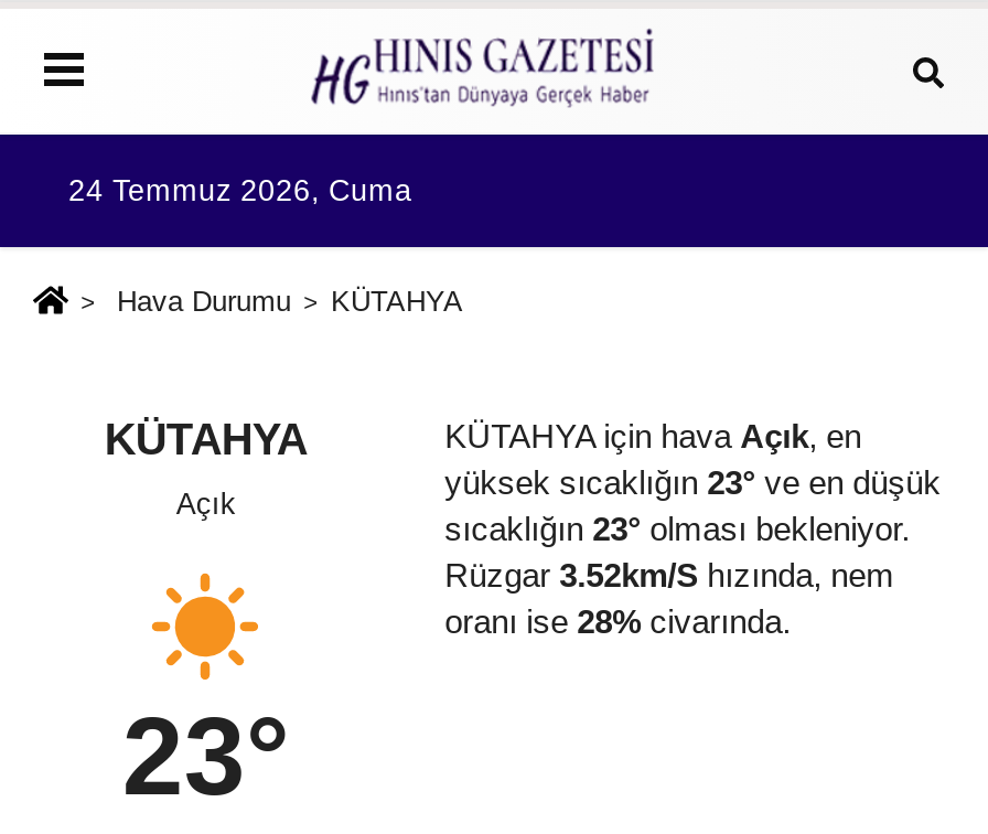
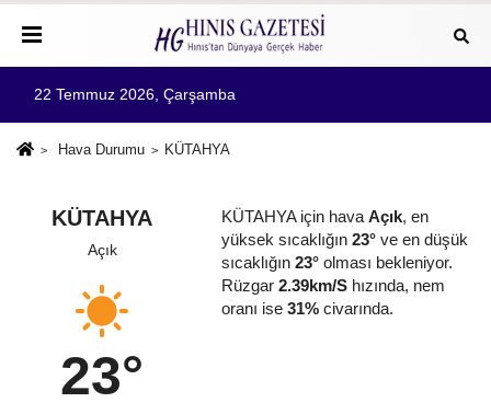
[68,174,412,207] 24 Temmuz 2026, Cuma -> [34,87,236,103] 22 Temmuz 2026, Çarşamba
[445,557,895,594] Rüzgar 3.52km/S hızında, nem -> [221,276,445,295] Rüzgar 2.39km/S hızında, nem
[445,603,791,641] oranı ise 28% civarında. -> [221,299,393,318] oranı ise 31% civarında.

